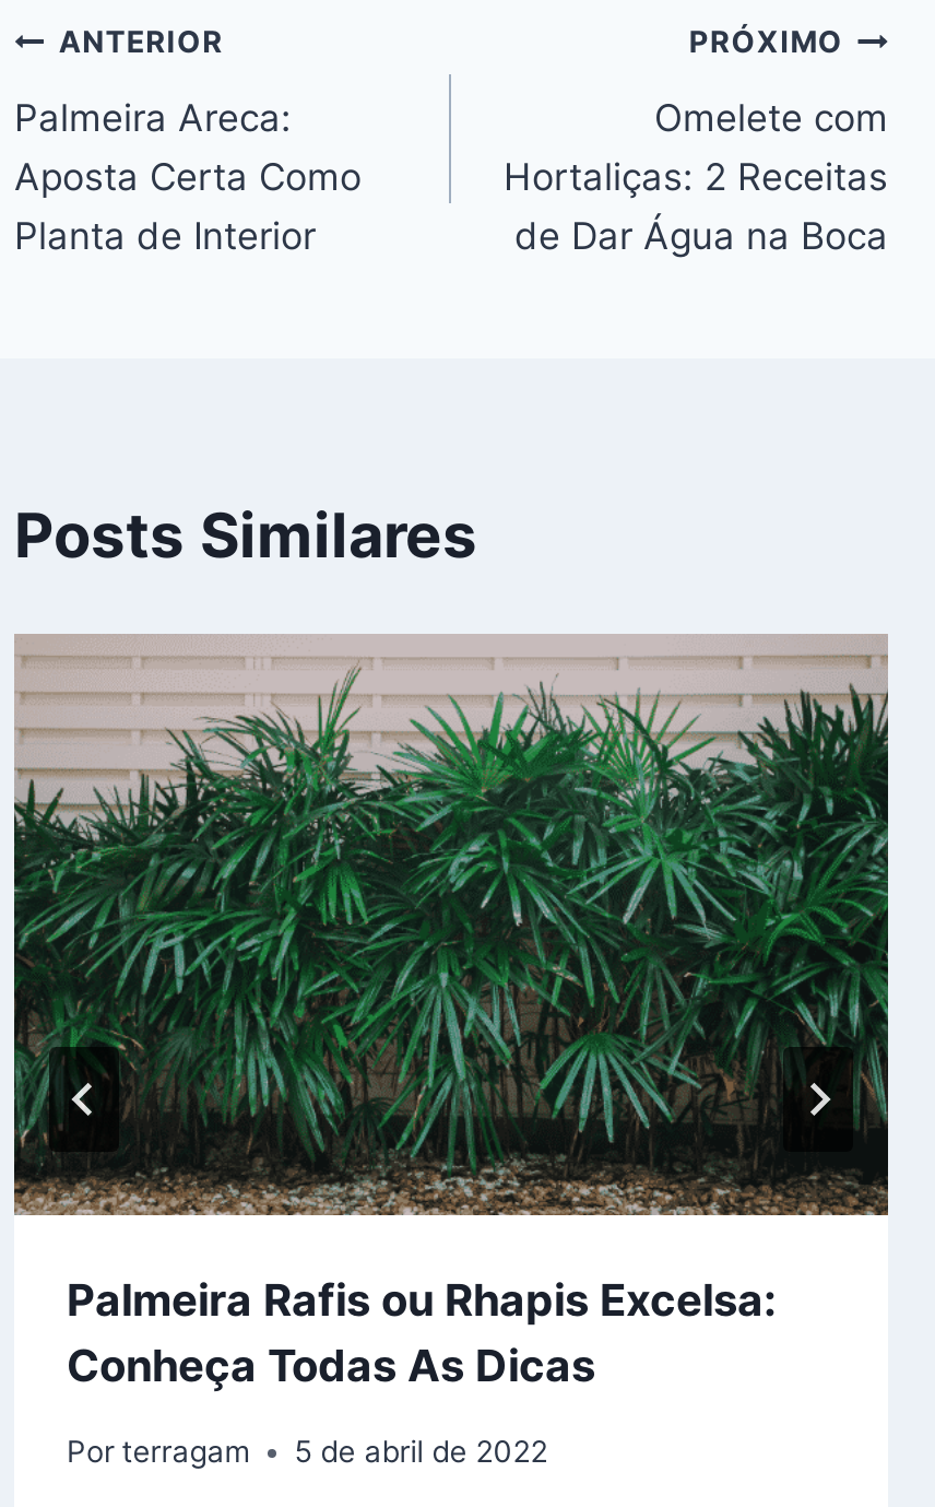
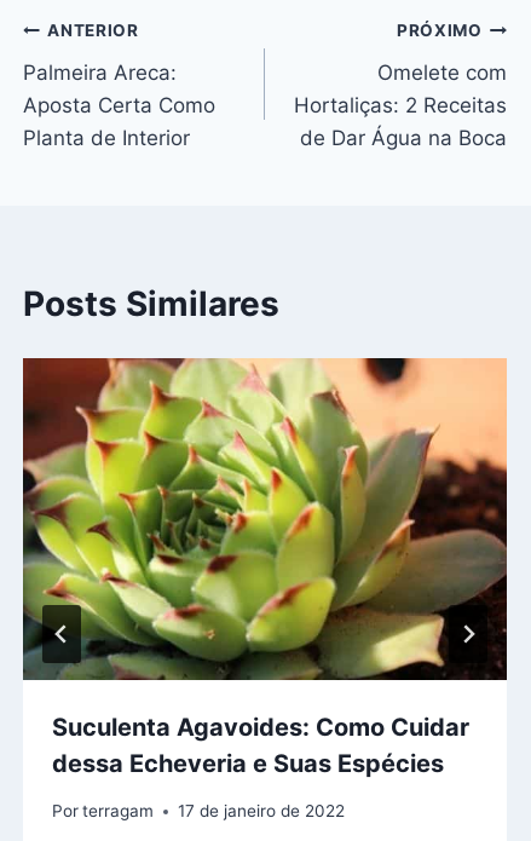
[12,634,890,1393] [image] | Palmeira Rafis ou Rhapis Excelsa: | Conheça Todas As Dicas -> [22,357,508,779] [image] | Suculenta Agavoides: Como Cuidar | dessa Echeveria e Suas Espécies
[67,1434,548,1469] Por terragam 5 de abril de 2022 -> [52,801,345,820] Por terragam 17 de janeiro de 2022

